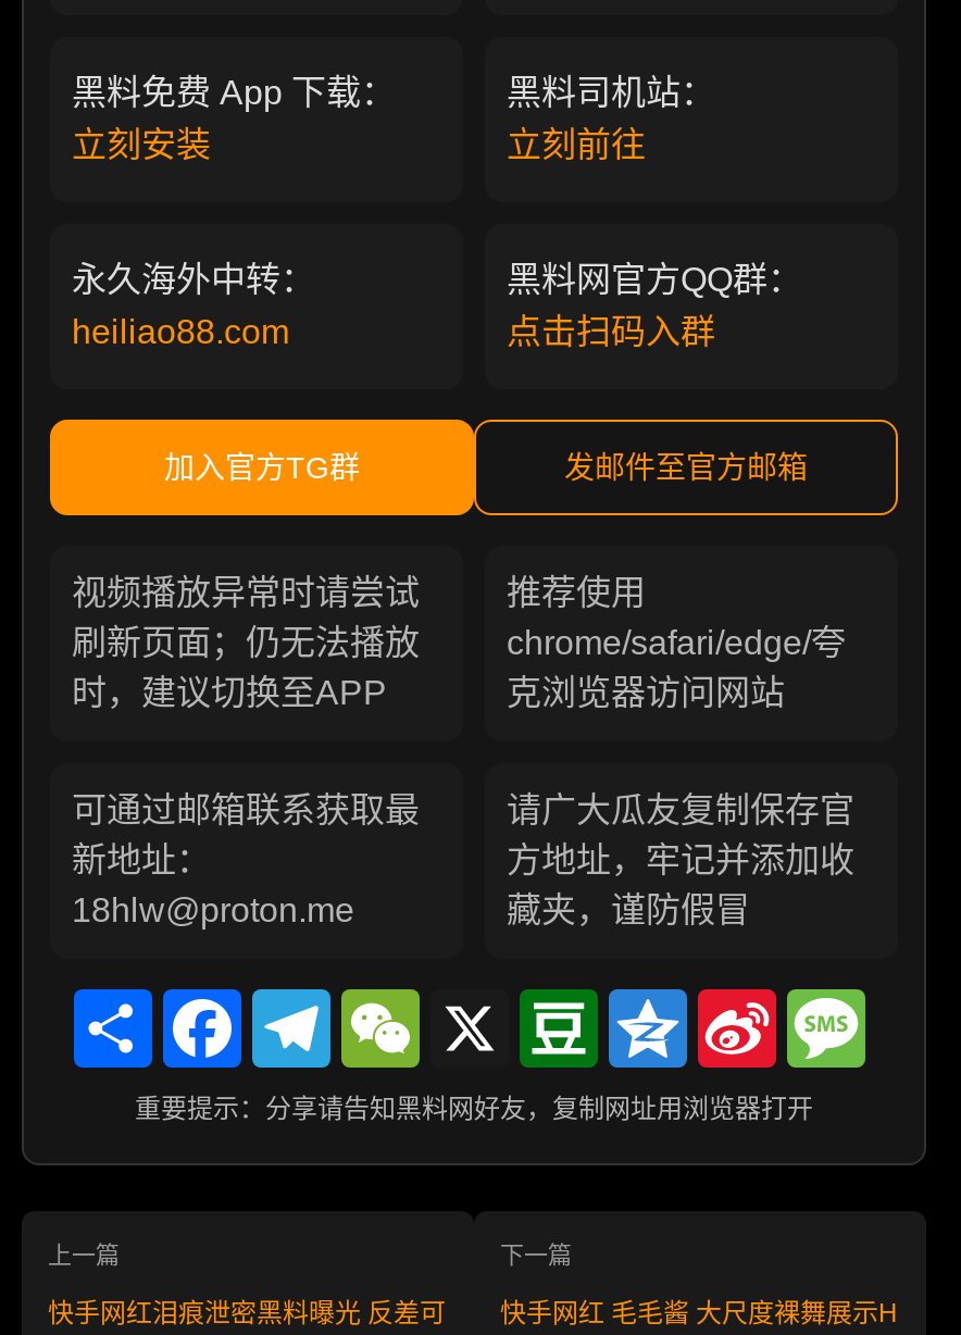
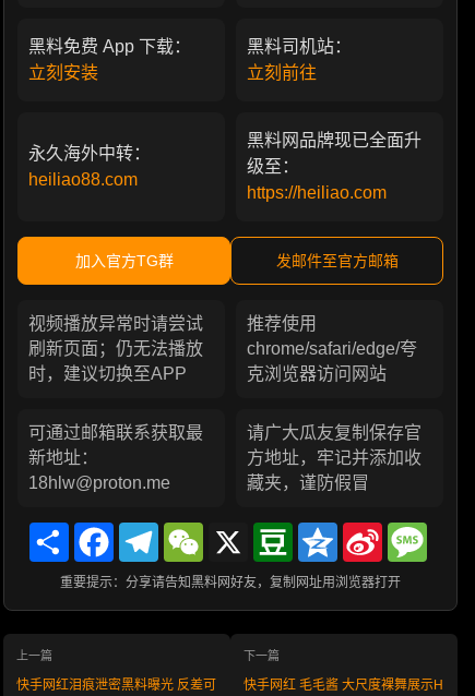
[507,260,802,350] 黑料网官方QQ群： | 点击扫码入群 -> [247,131,421,202] 黑料网品牌现已全面升 | 级至： | https://heiliao.com

